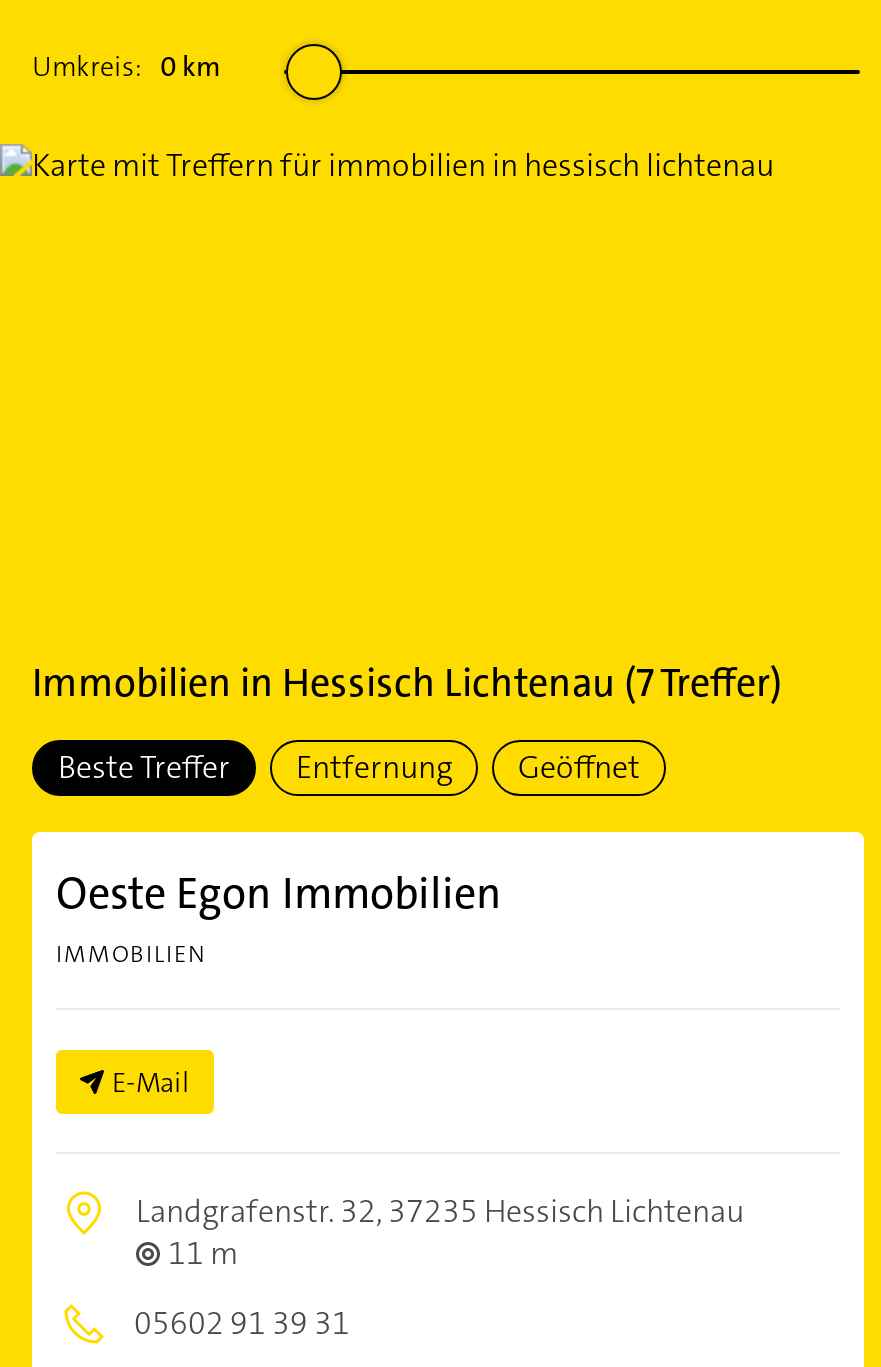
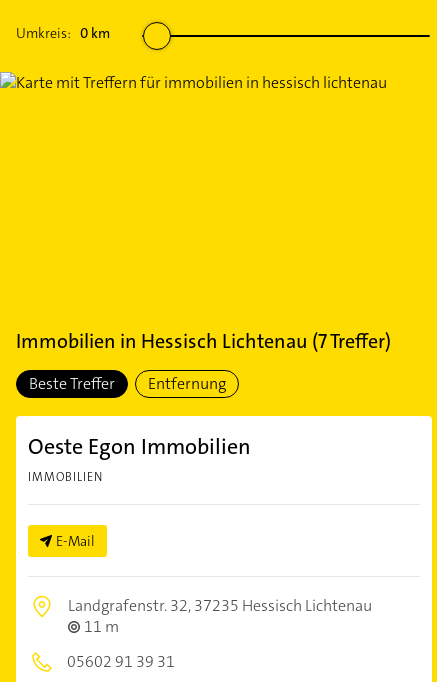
[518,746,640,788] Geöffnet -> none

